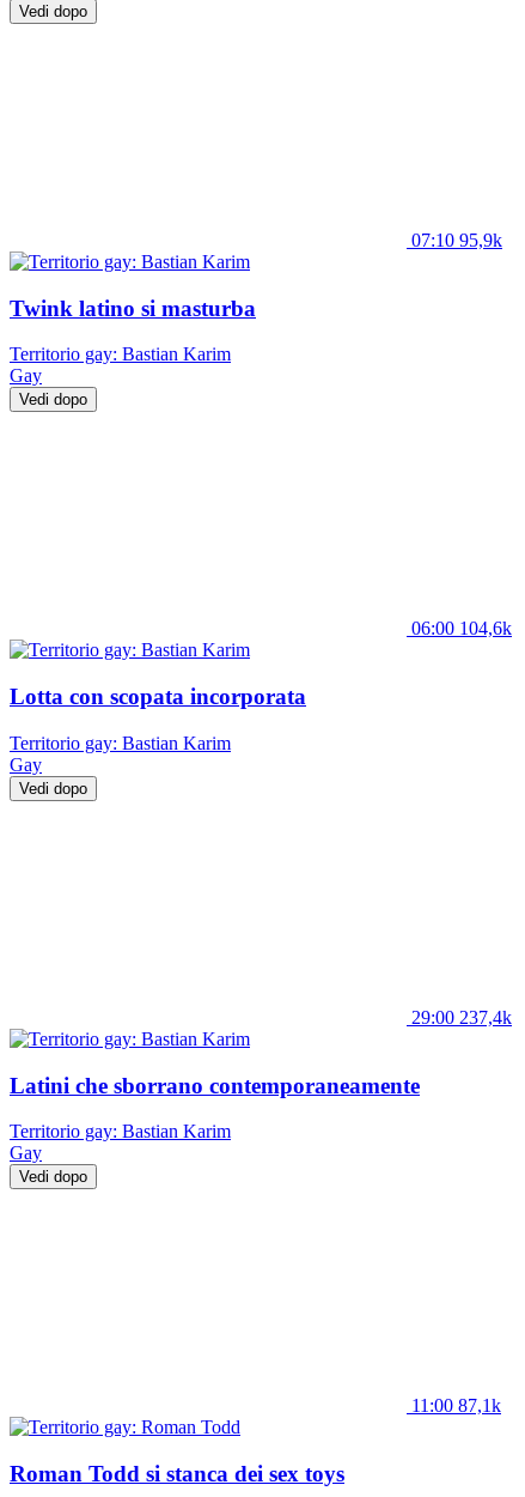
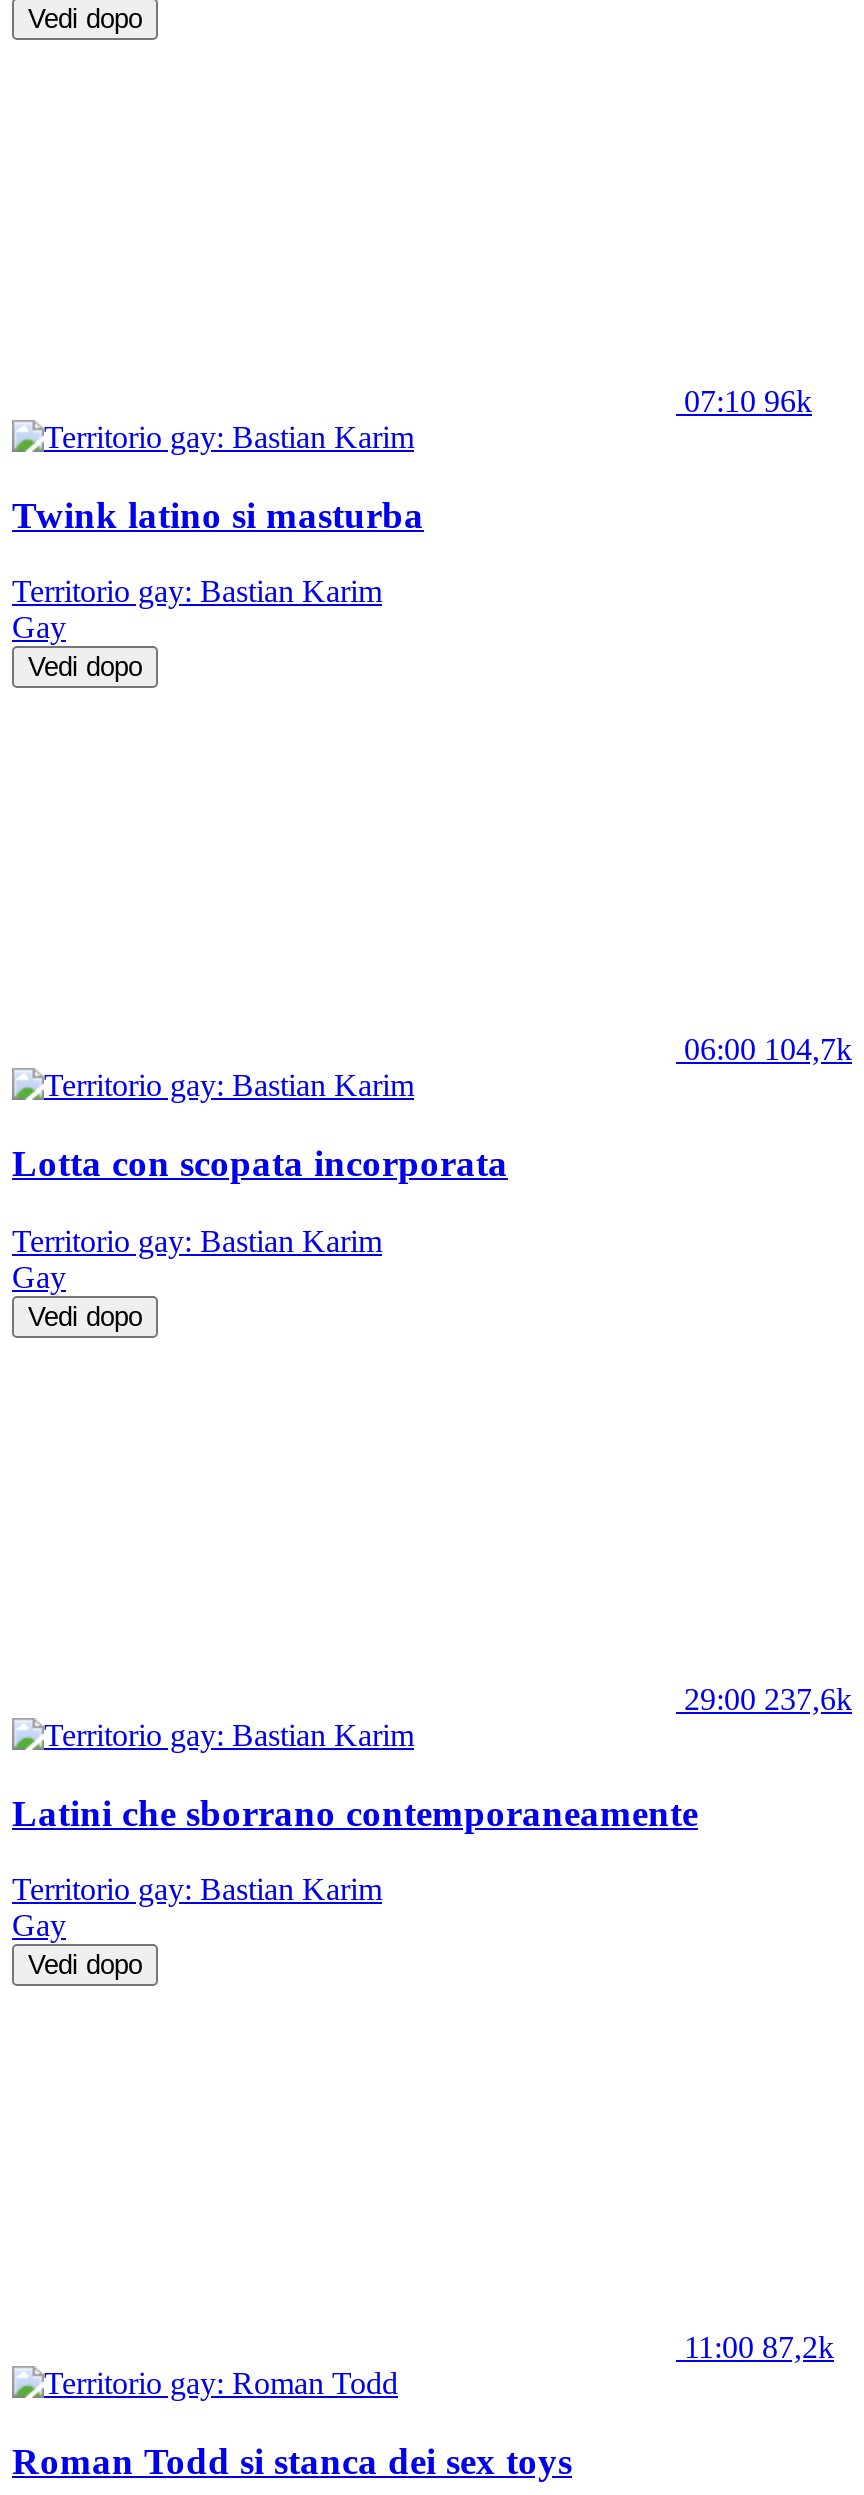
[411,230,502,250] 07:10 95,9k -> [684,384,812,418] 07:10 96k
[411,618,512,639] 06:00 104,6k -> [684,1033,852,1067] 06:00 104,7k
[411,1007,512,1027] 29:00 237,4k -> [684,1682,852,1716] 29:00 237,6k
[411,1396,501,1416] 11:00 87,1k -> [684,2331,834,2365] 11:00 87,2k

